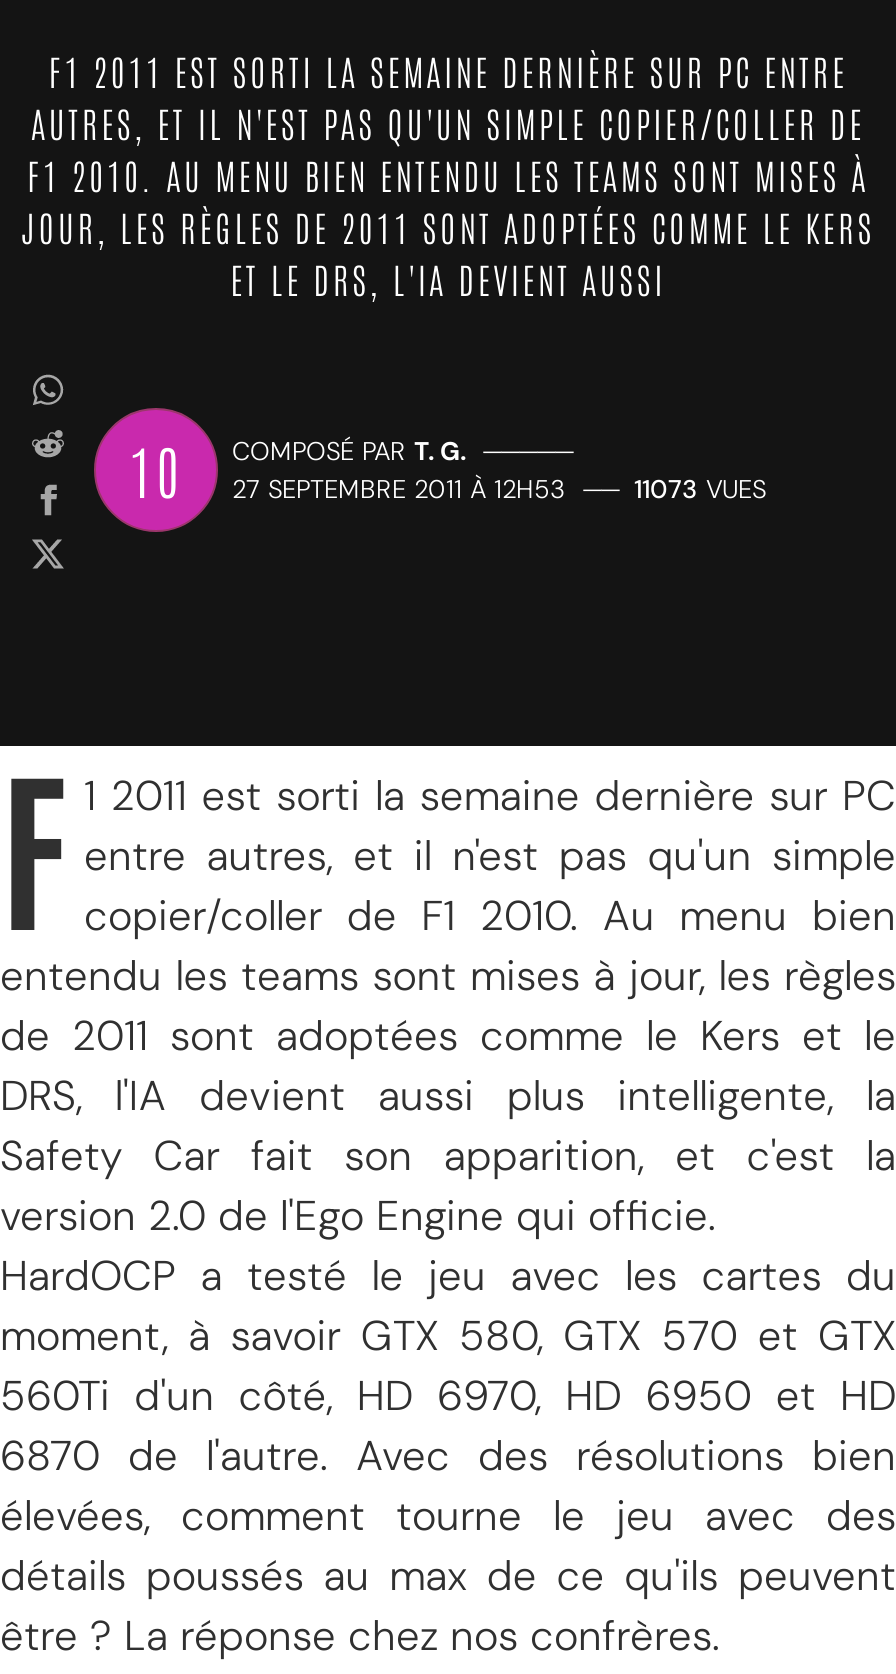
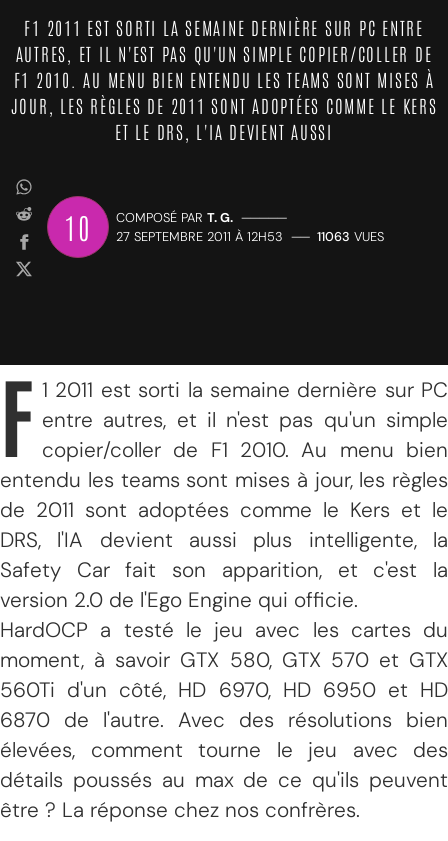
[232,472,766,506] 27 SEPTEMBRE 2011 À 12H53 —— 11073 VUES -> [116,228,384,245] 27 SEPTEMBRE 2011 À 12H53 —— 11063 VUES

